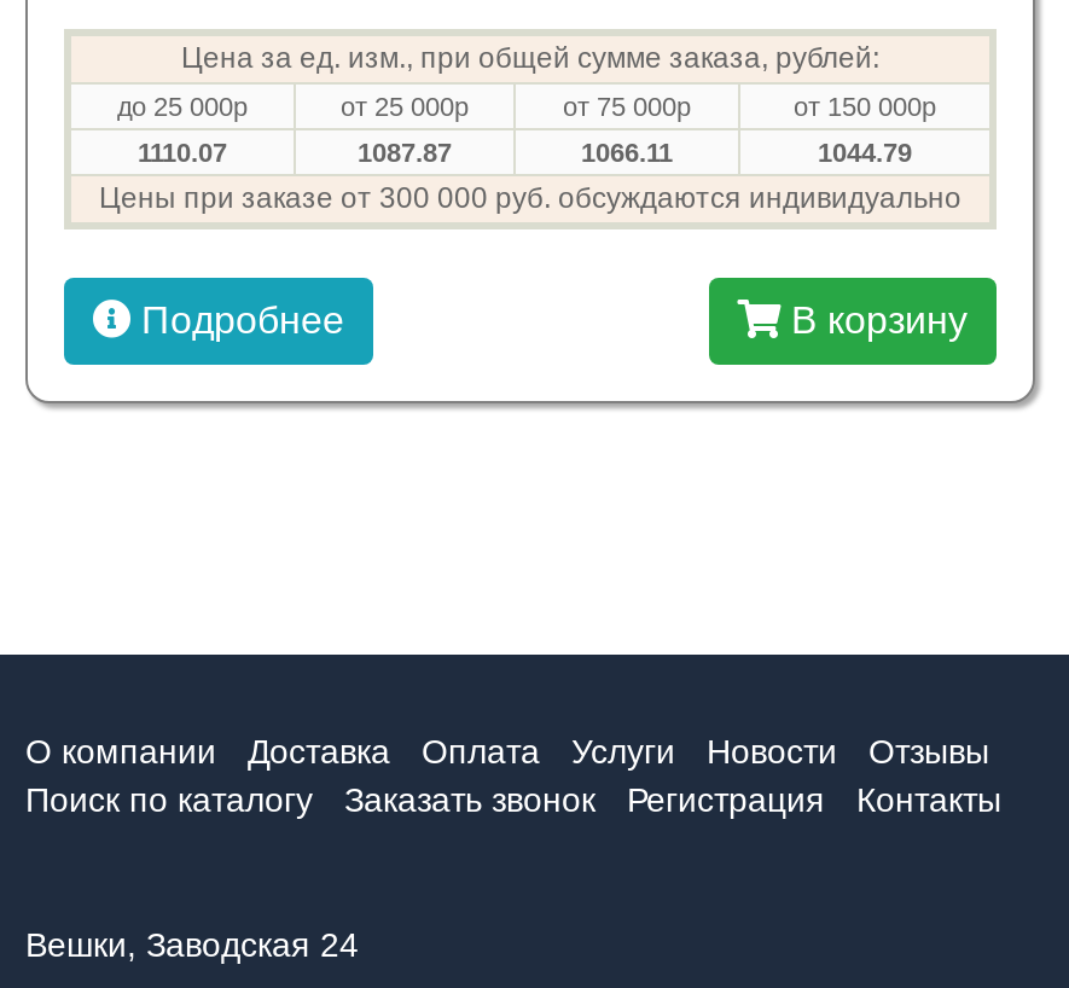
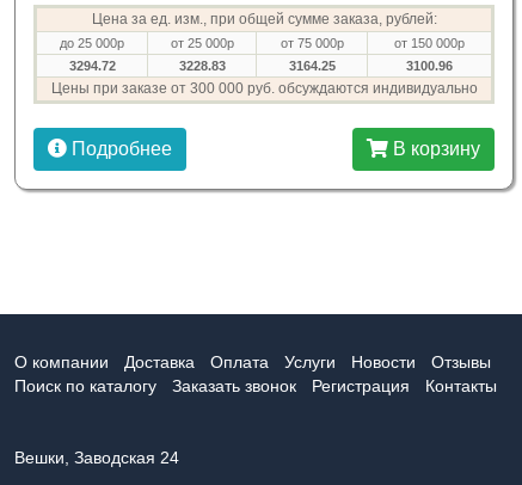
[138,138,227,167] 1110.07 -> [69,59,115,73] 3294.72
[358,138,452,167] 1087.87 -> [179,59,225,73] 3228.83
[581,138,673,167] 1066.11 -> [288,59,335,73] 3164.25
[818,138,912,167] 1044.79 -> [406,59,453,73] 3100.96

